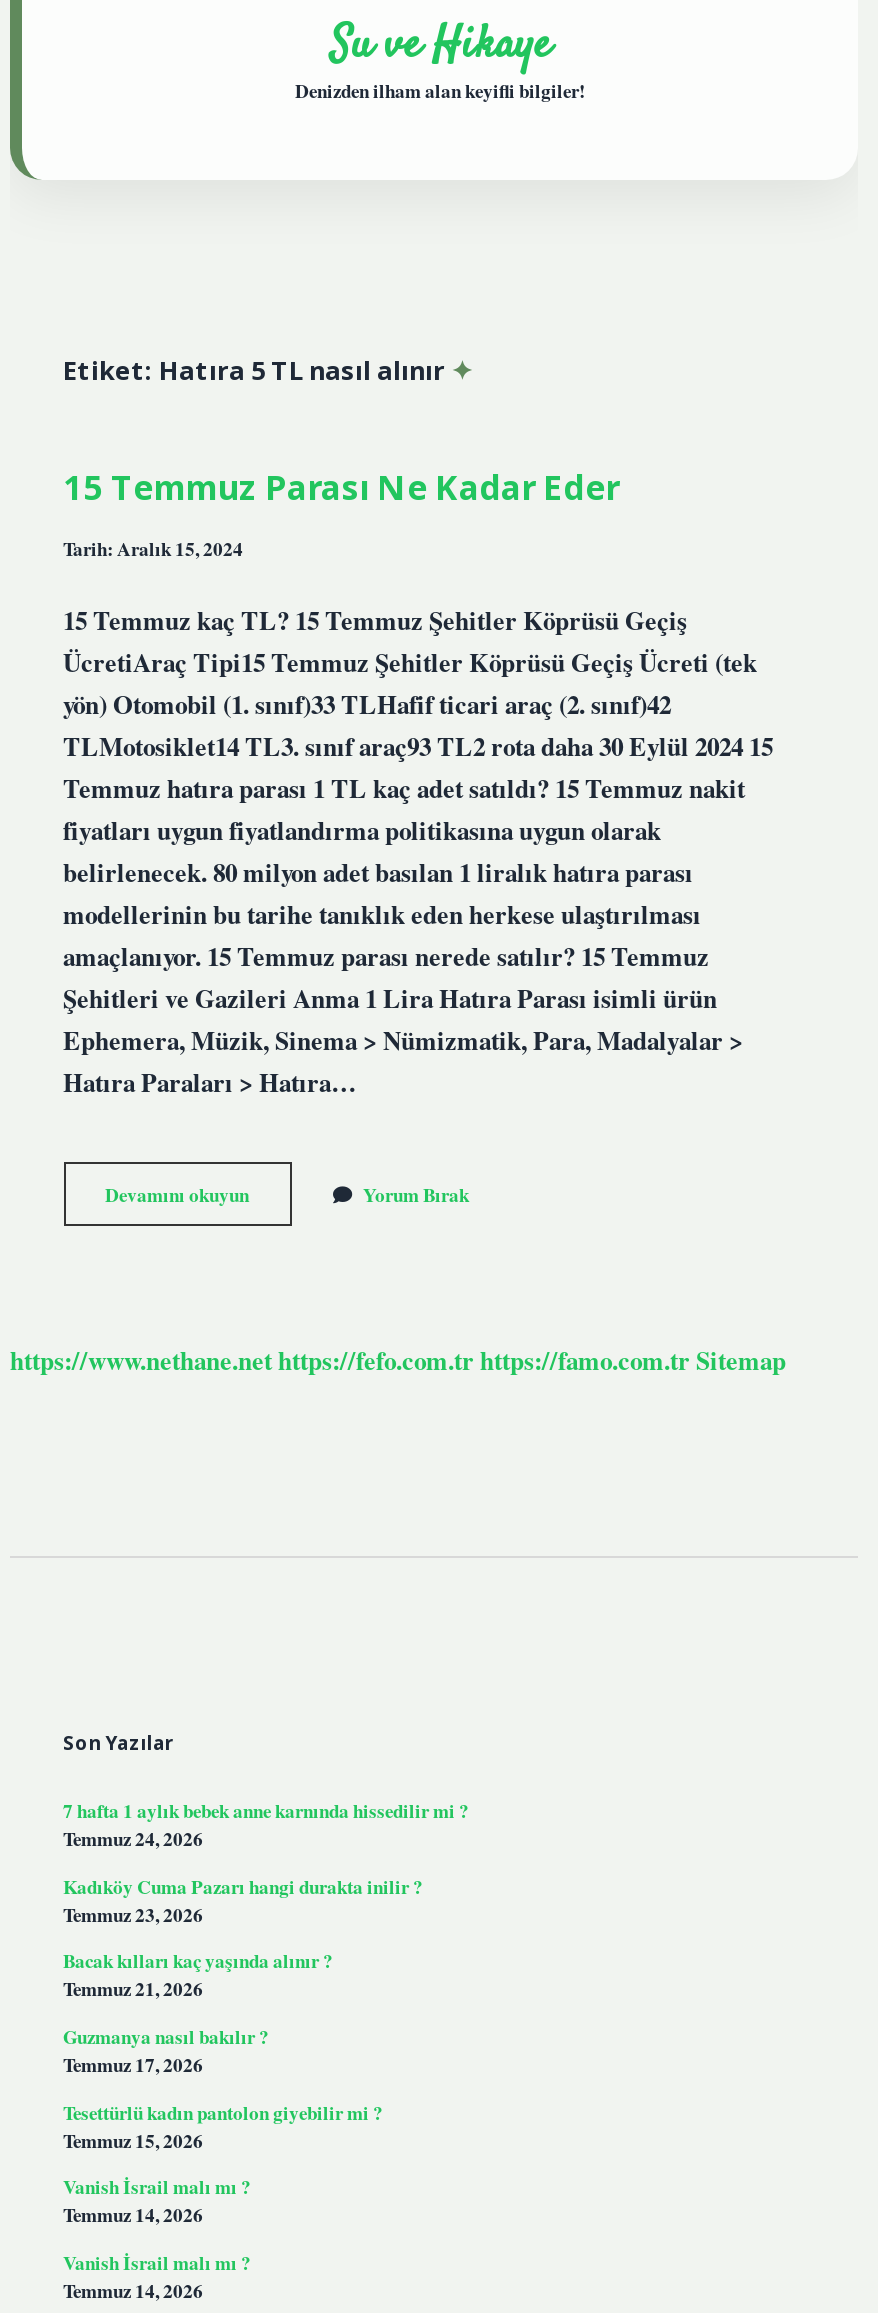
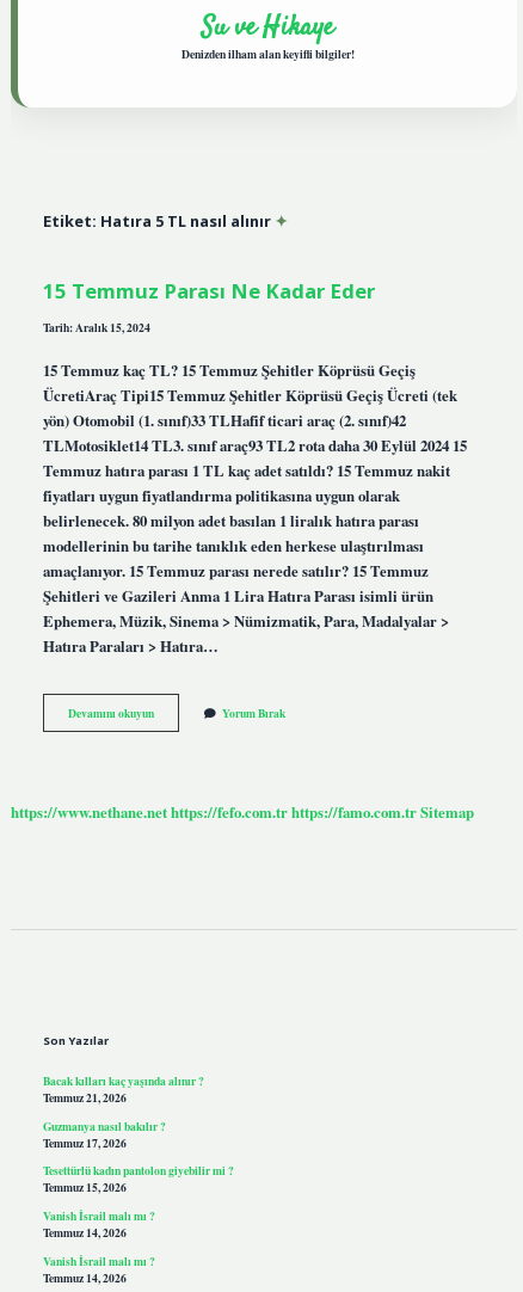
[63,1797,469,1928] 7 hafta 1 aylık bebek anne karnında hissedilir mi ? | Temmuz 24, 2026 | Kadıköy Cuma Pazarı hangi durakta inilir ? | Temmuz 23, 2026 -> none

